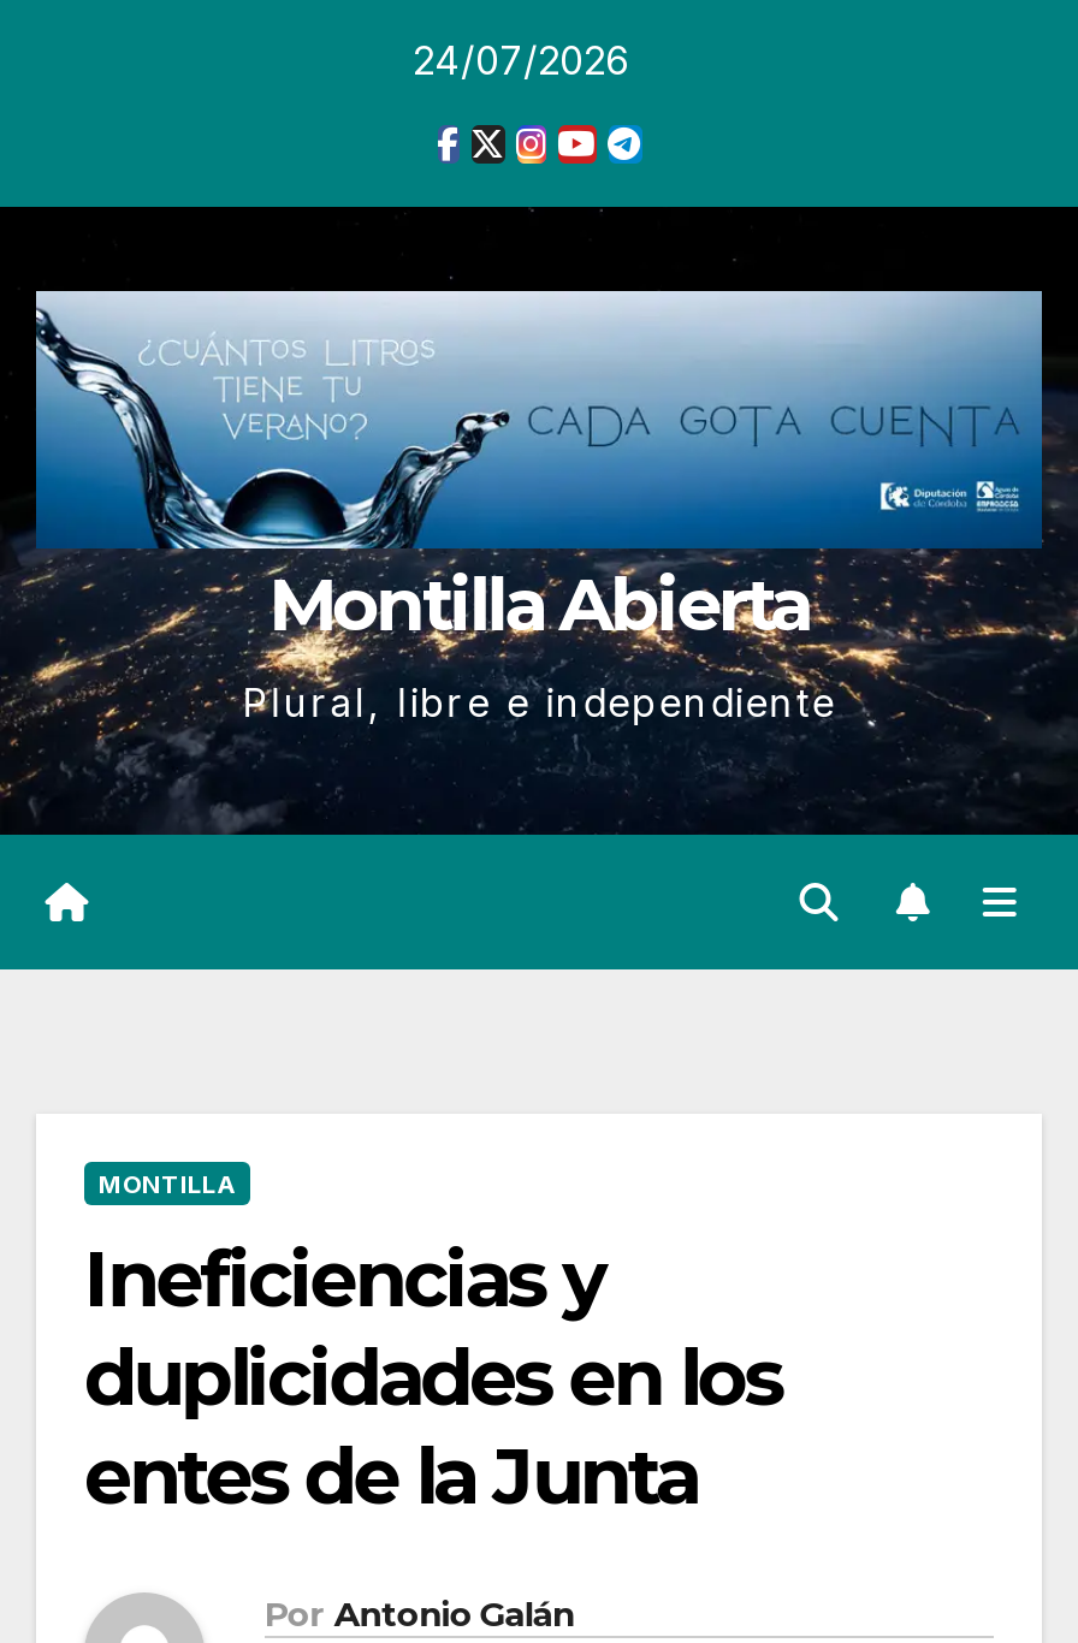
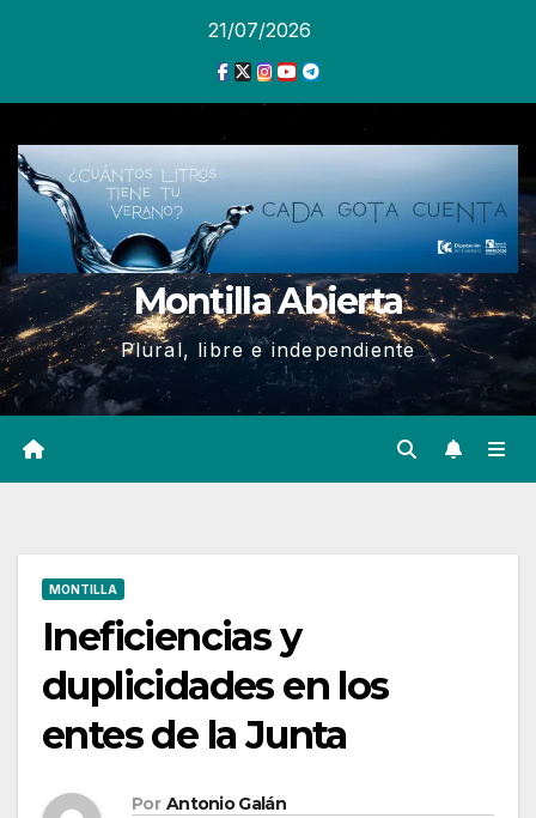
[413,36,629,84] 24/07/2026 -> [208,18,310,42] 21/07/2026

